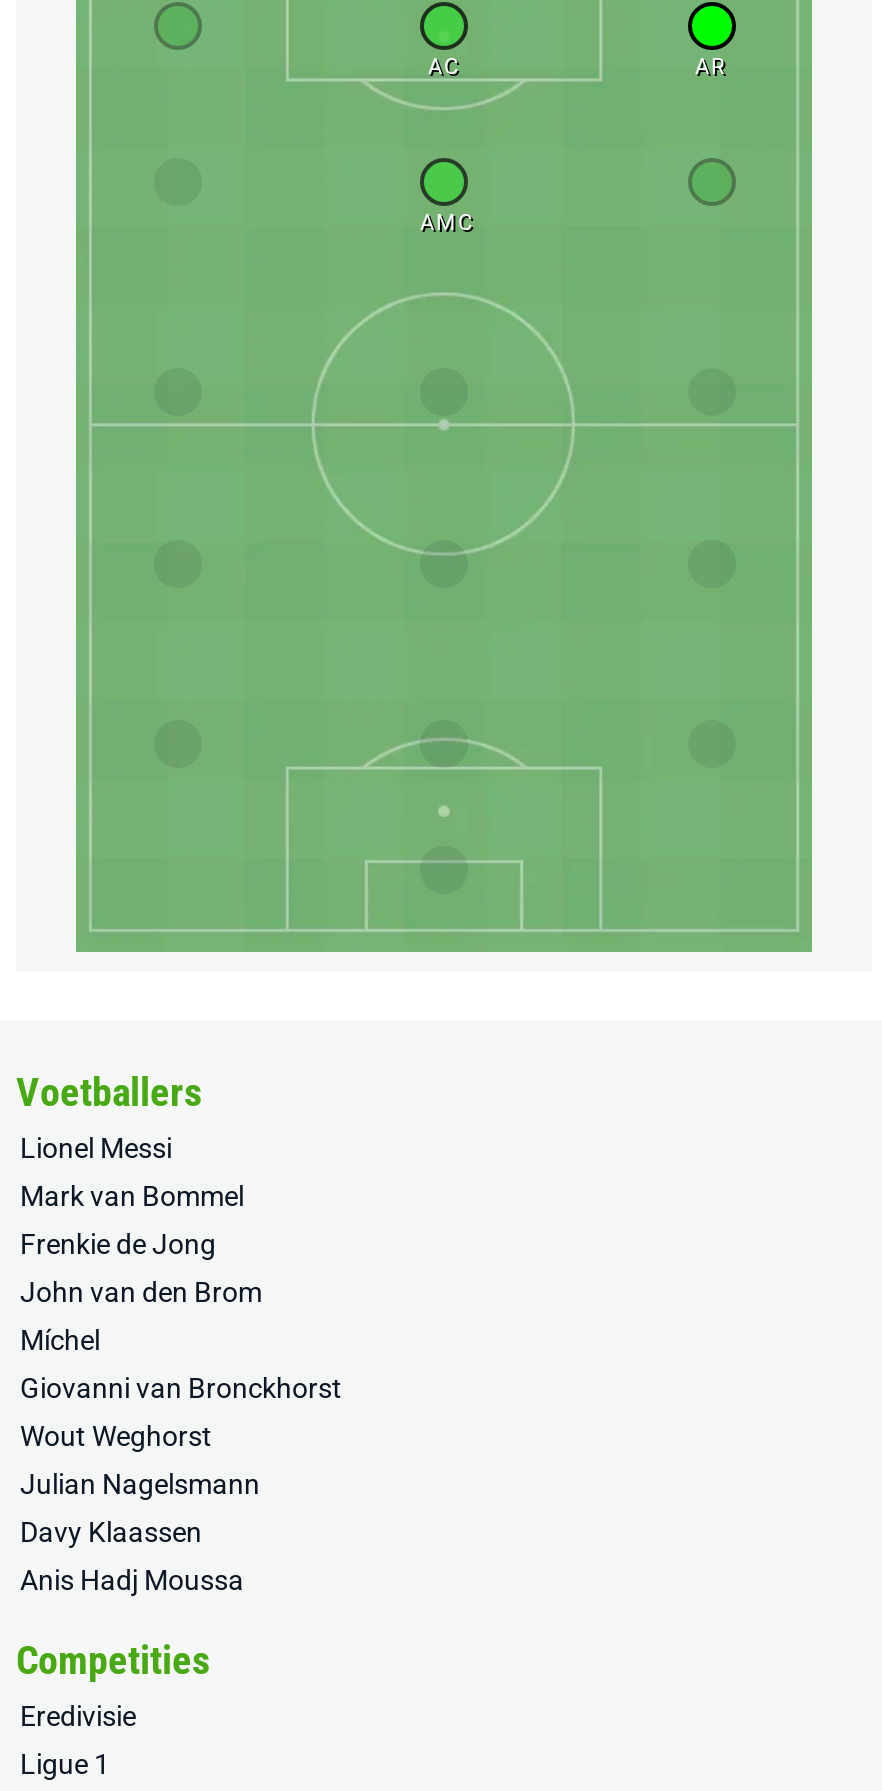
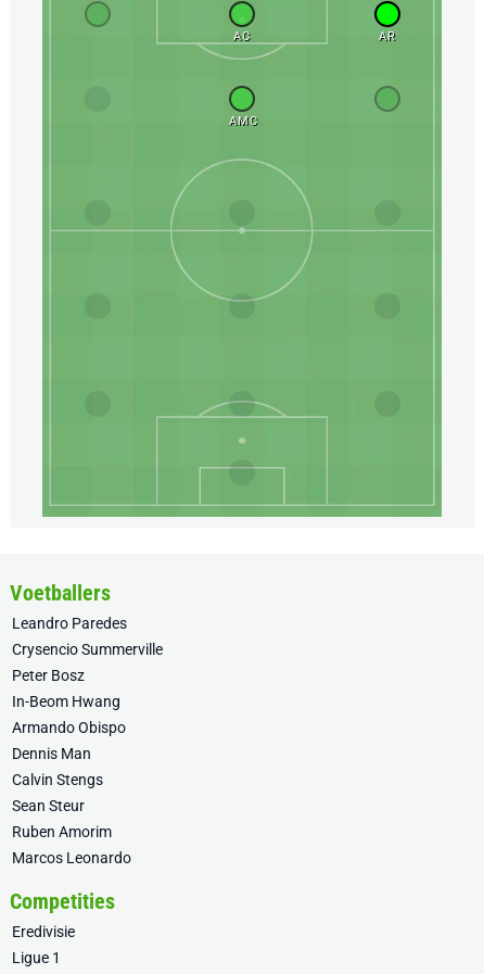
[20,1133,172,1165] Lionel Messi -> [12,615,127,632] Leandro Paredes
[20,1181,244,1213] Mark van Bommel -> [12,641,163,658] Crysencio Summerville
[20,1229,216,1261] Frenkie de Jong -> [12,667,85,684] Peter Bosz
[20,1277,262,1309] John van den Brom -> [12,693,120,710] In-Beom Hwang
[20,1325,100,1357] Míchel -> [12,719,126,737] Armando Obispo
[20,1373,342,1405] Giovanni van Bronckhorst -> [12,745,91,763] Dennis Man
[20,1421,212,1453] Wout Weghorst -> [12,771,103,789] Calvin Stengs
[20,1469,260,1501] Julian Nagelsmann -> [12,797,85,815] Sean Steur
[20,1517,202,1549] Davy Klaassen -> [12,823,112,841] Ruben Amorim
[20,1565,244,1597] Anis Hadj Moussa -> [12,849,131,867] Marcos Leonardo

